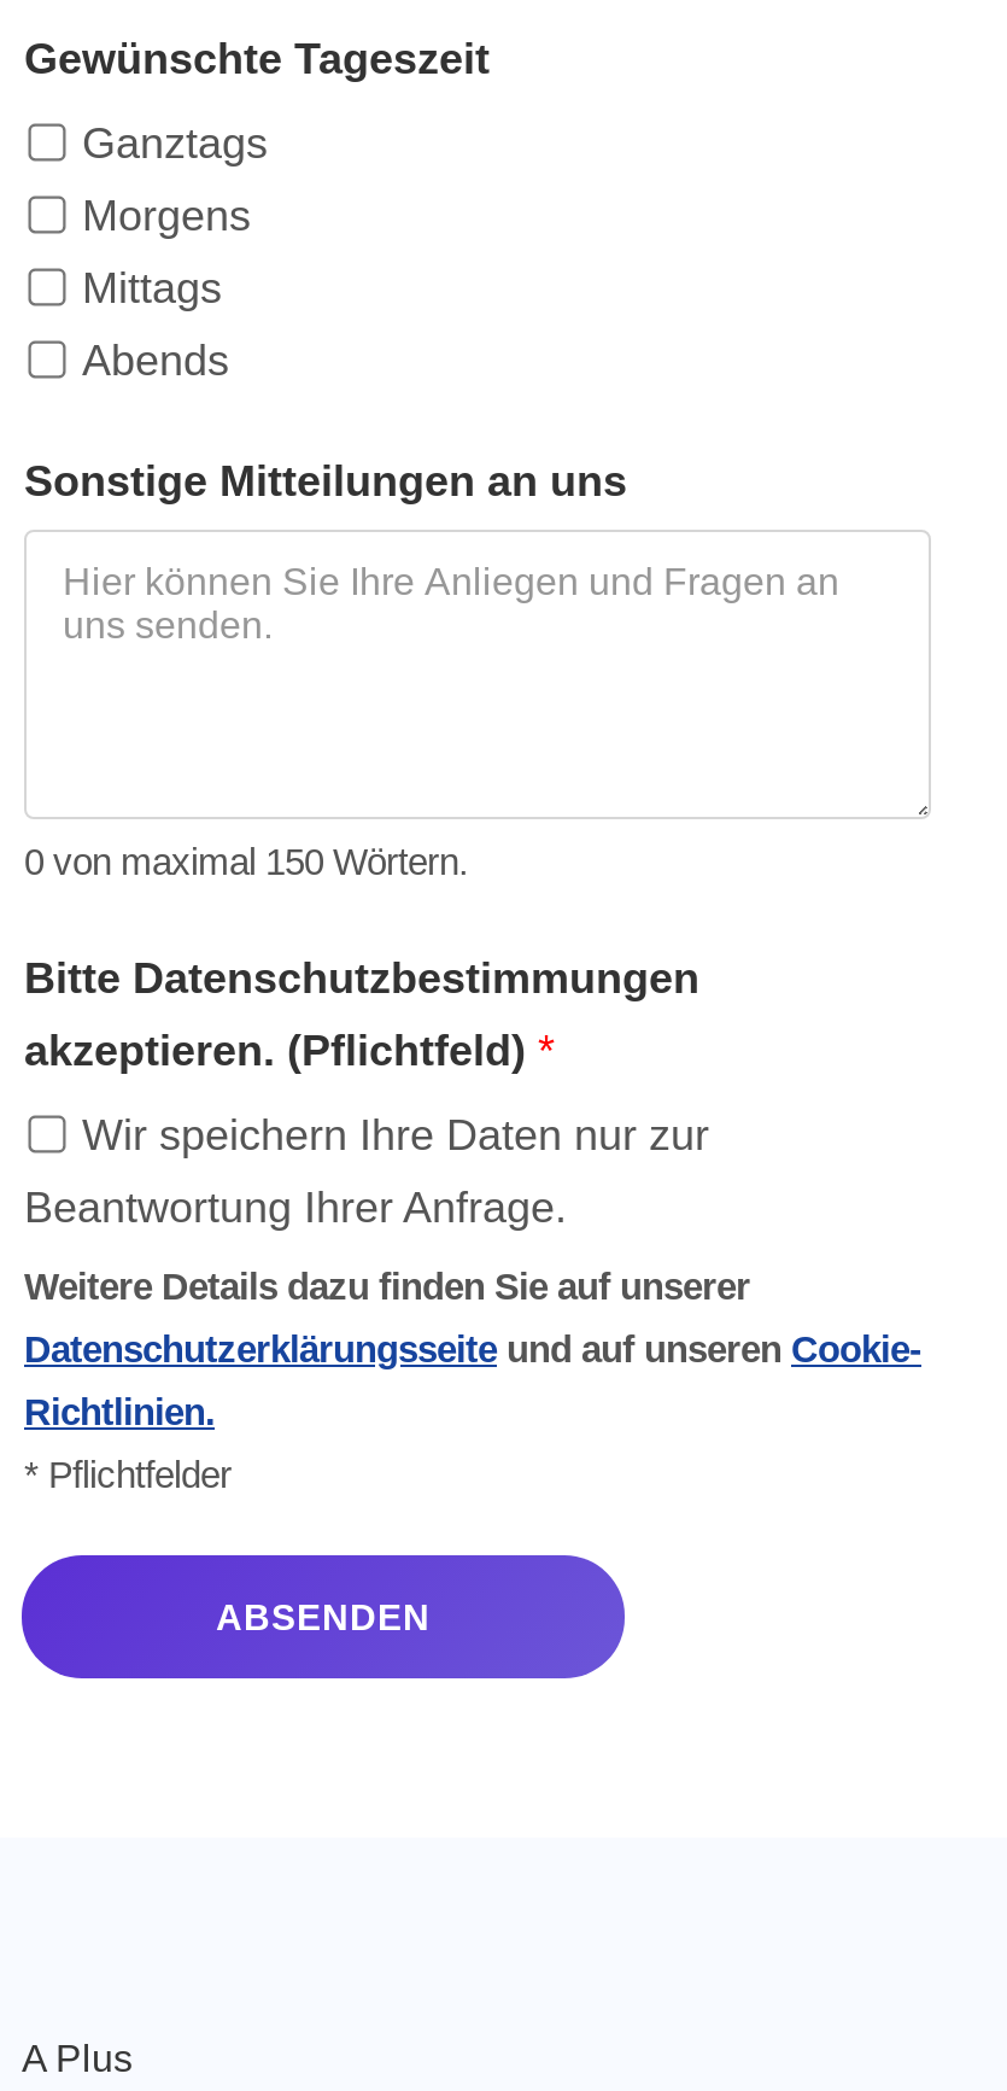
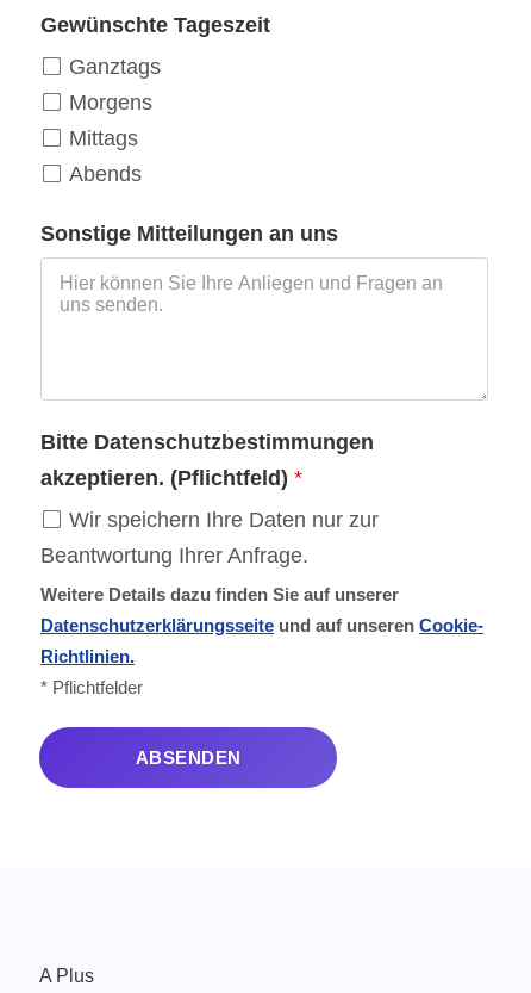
[24,841,468,882] 0 von maximal 150 Wörtern. -> none

